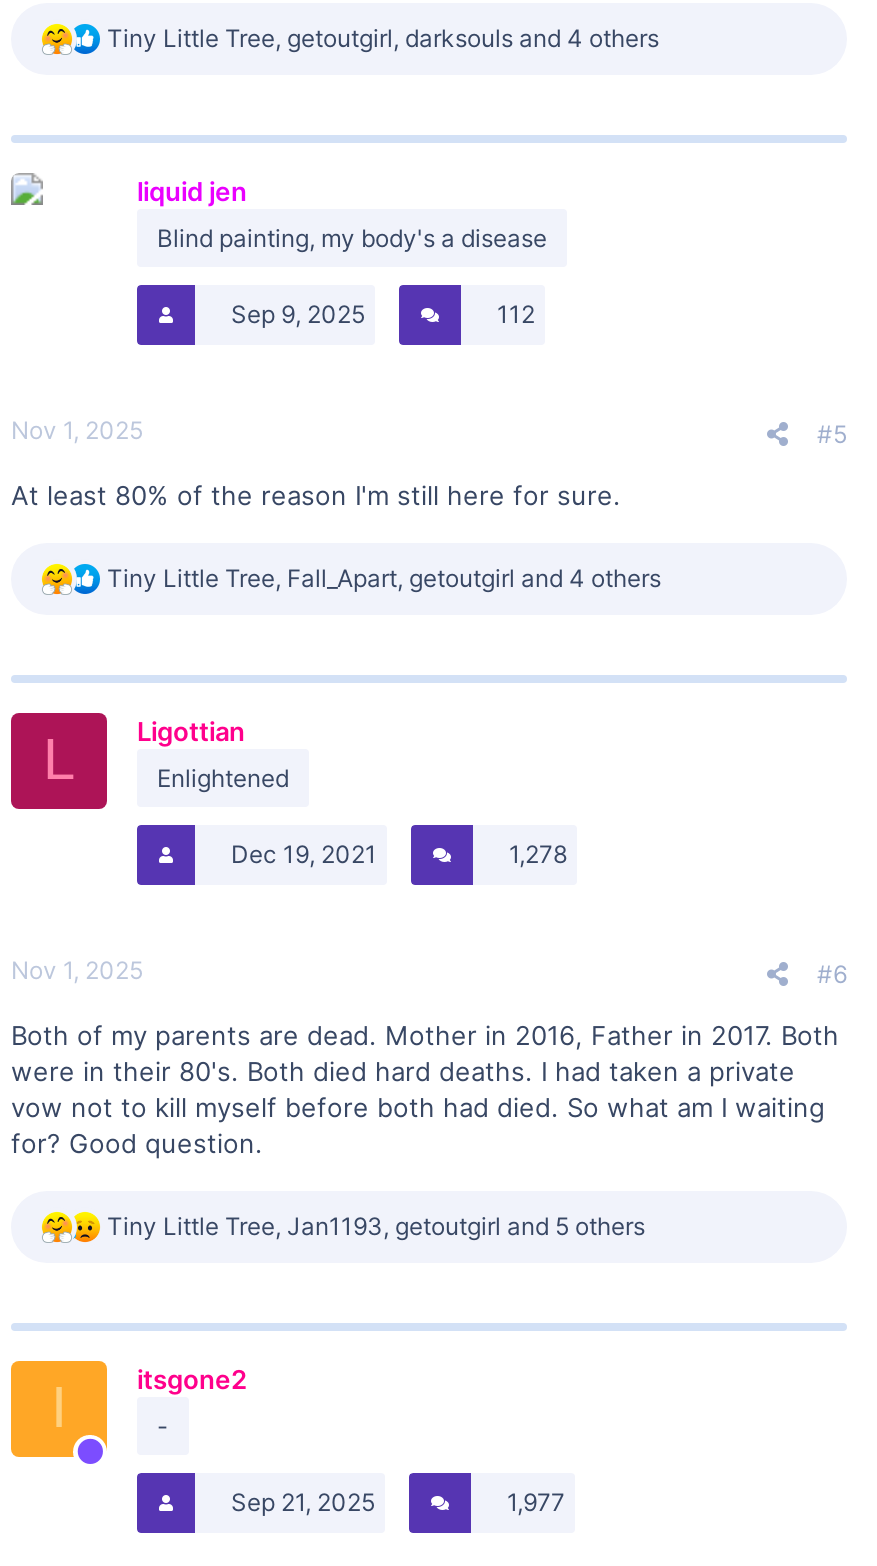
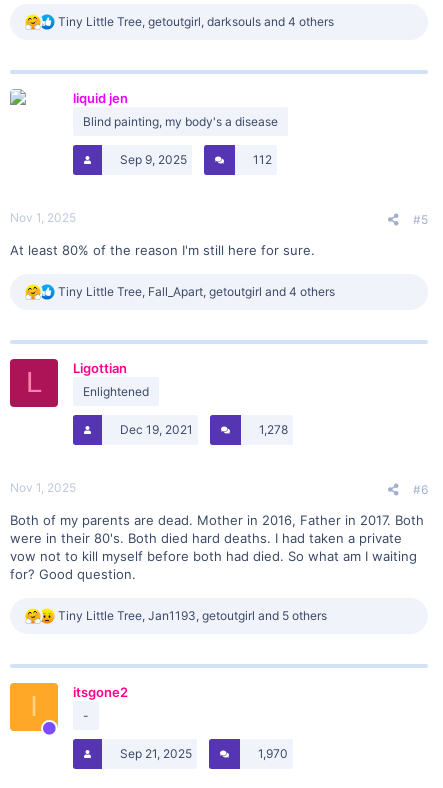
[507,1488,565,1518] 1,977 -> [258,746,288,761] 1,970

